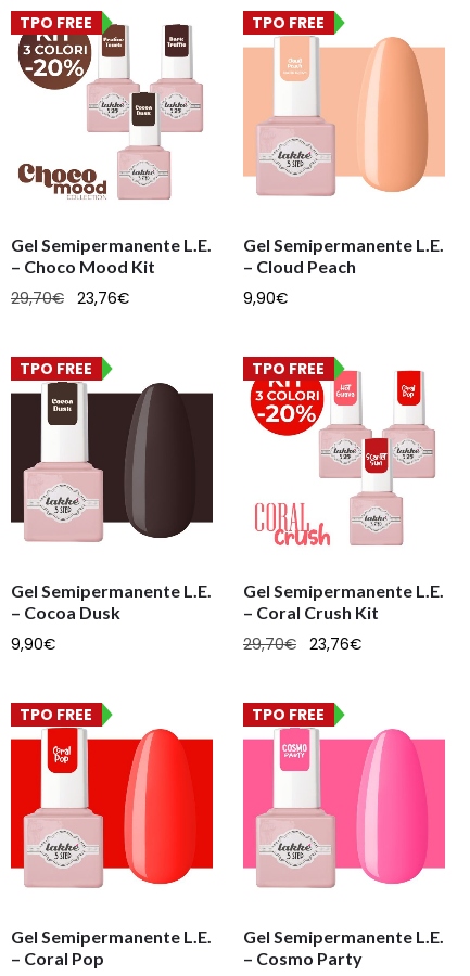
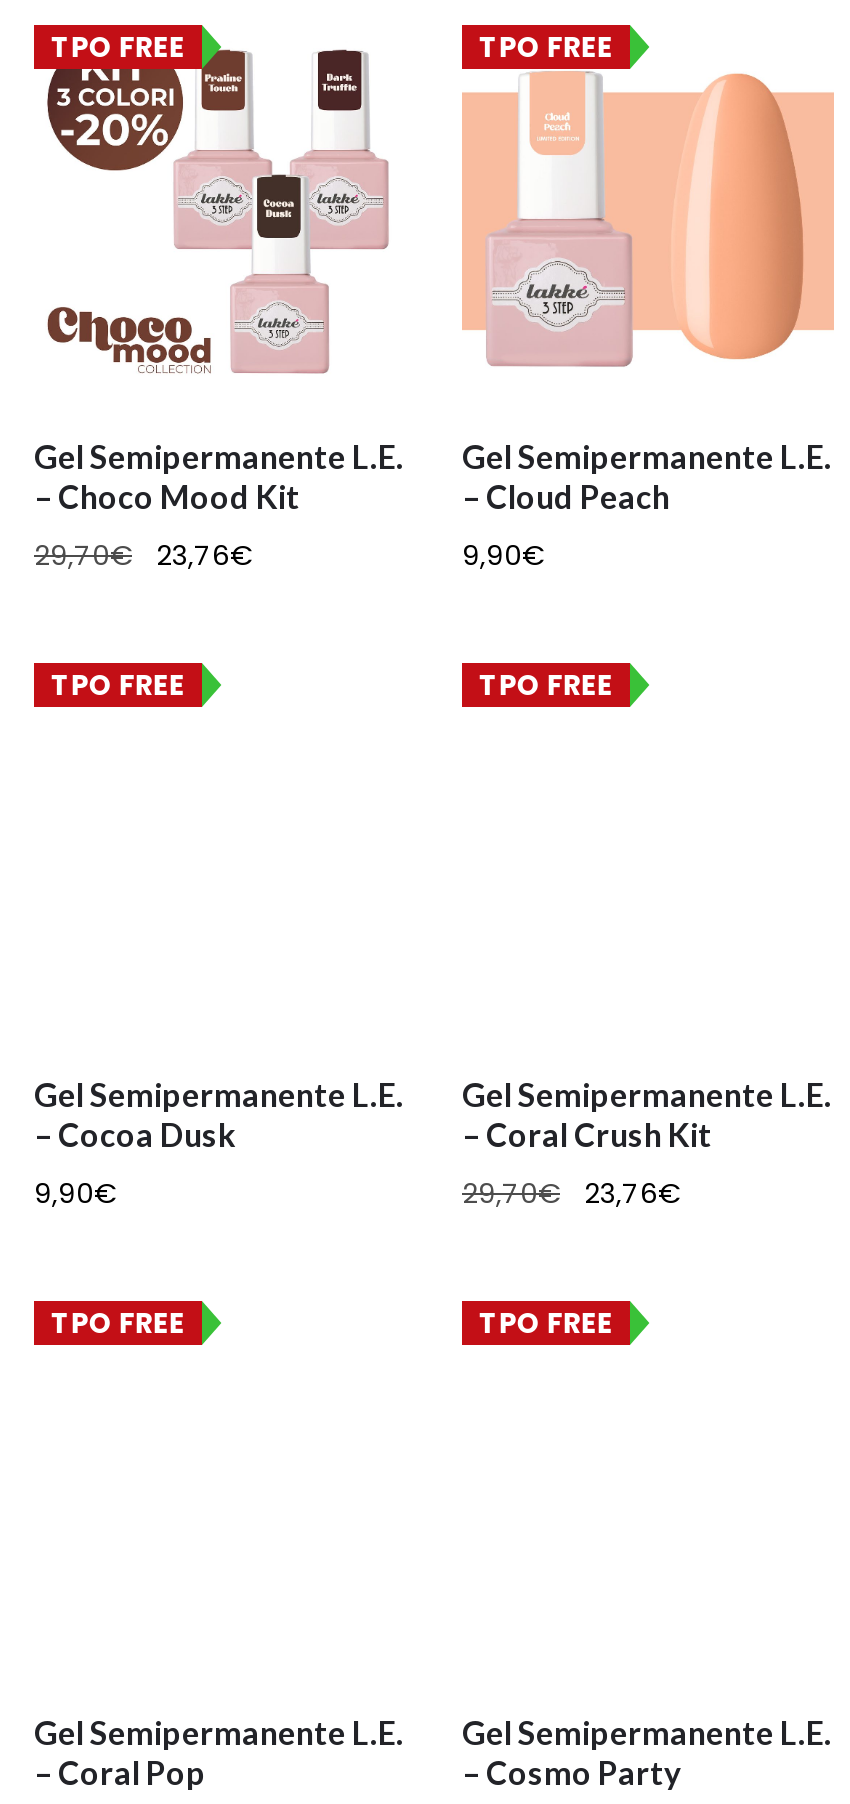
[250,370,436,547] [image] -> none
[10,382,214,543] [image] -> none
[10,728,214,889] [image] -> none
[242,728,446,889] [image] -> none

